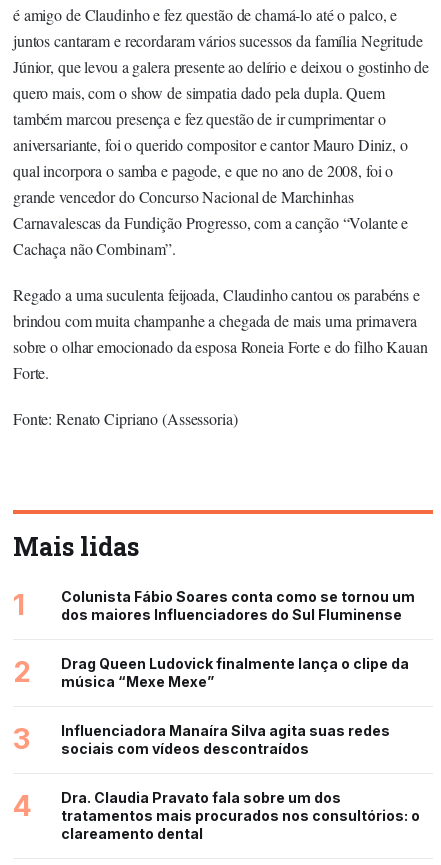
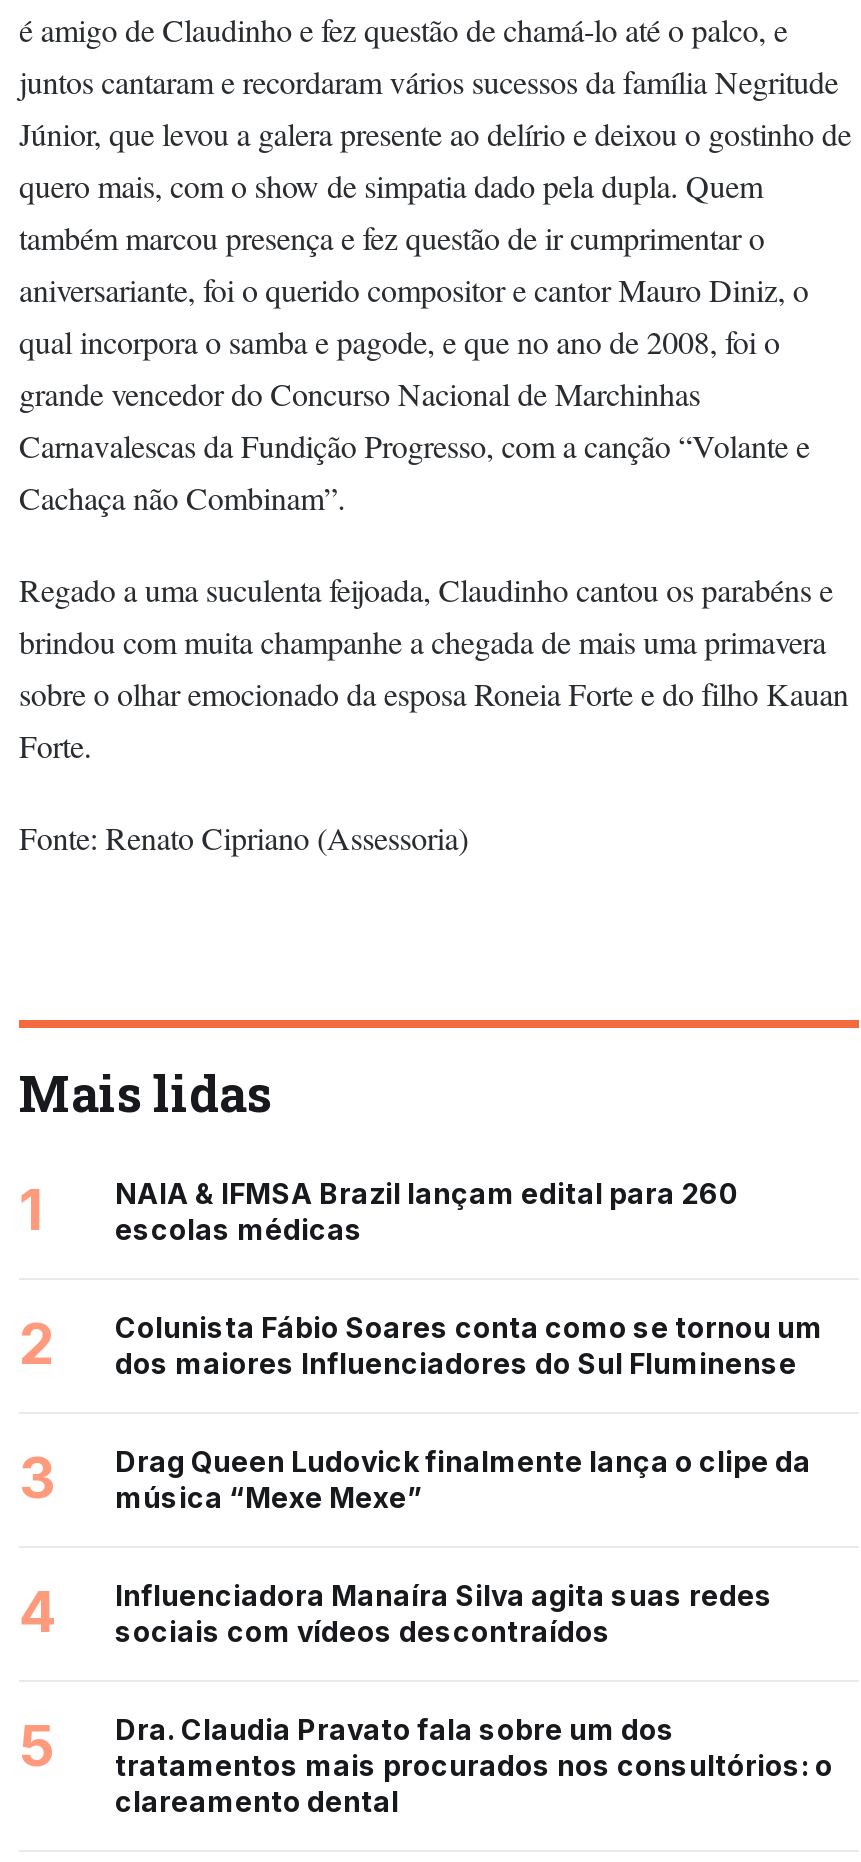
none -> [19,1176,739,1378] NAIA & IFMSA Brazil lançam edital para 260 | escolas médicas | 2
[13,655,409,690] 2 Drag Queen Ludovick finalmente lança o clipe da música “Mexe Mexe” -> [19,1444,811,1514] 3 Drag Queen Ludovick finalmente lança o clipe da música “Mexe Mexe”
[13,722,390,757] 3 Influenciadora Manaíra Silva agita suas redes sociais com vídeos descontraídos -> [19,1578,773,1648] 4 Influenciadora Manaíra Silva agita suas redes sociais com vídeos descontraídos
[13,789,420,824] 4 Dra. Claudia Pravato fala sobre um dos tratamentos mais procurados nos consultórios: o -> [19,1712,833,1782] 5 Dra. Claudia Pravato fala sobre um dos tratamentos mais procurados nos consultórios: o

